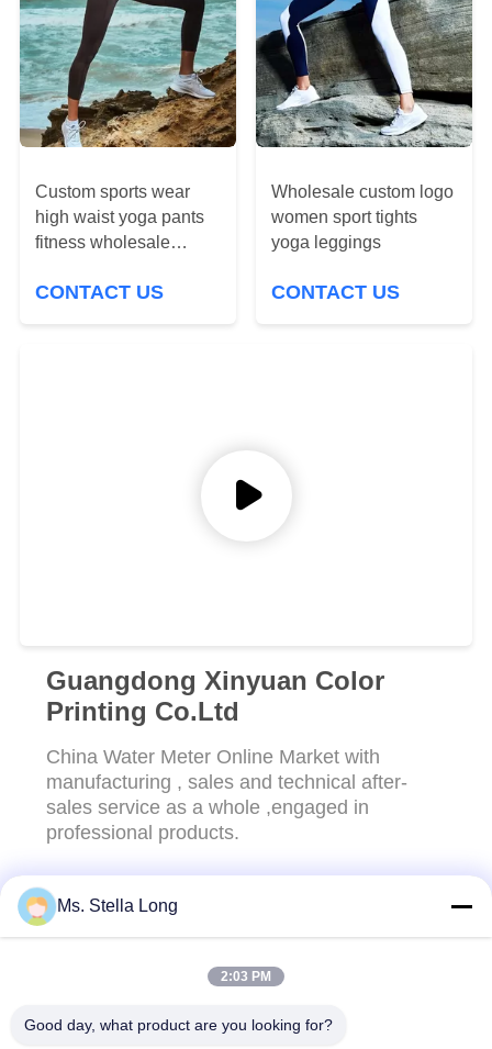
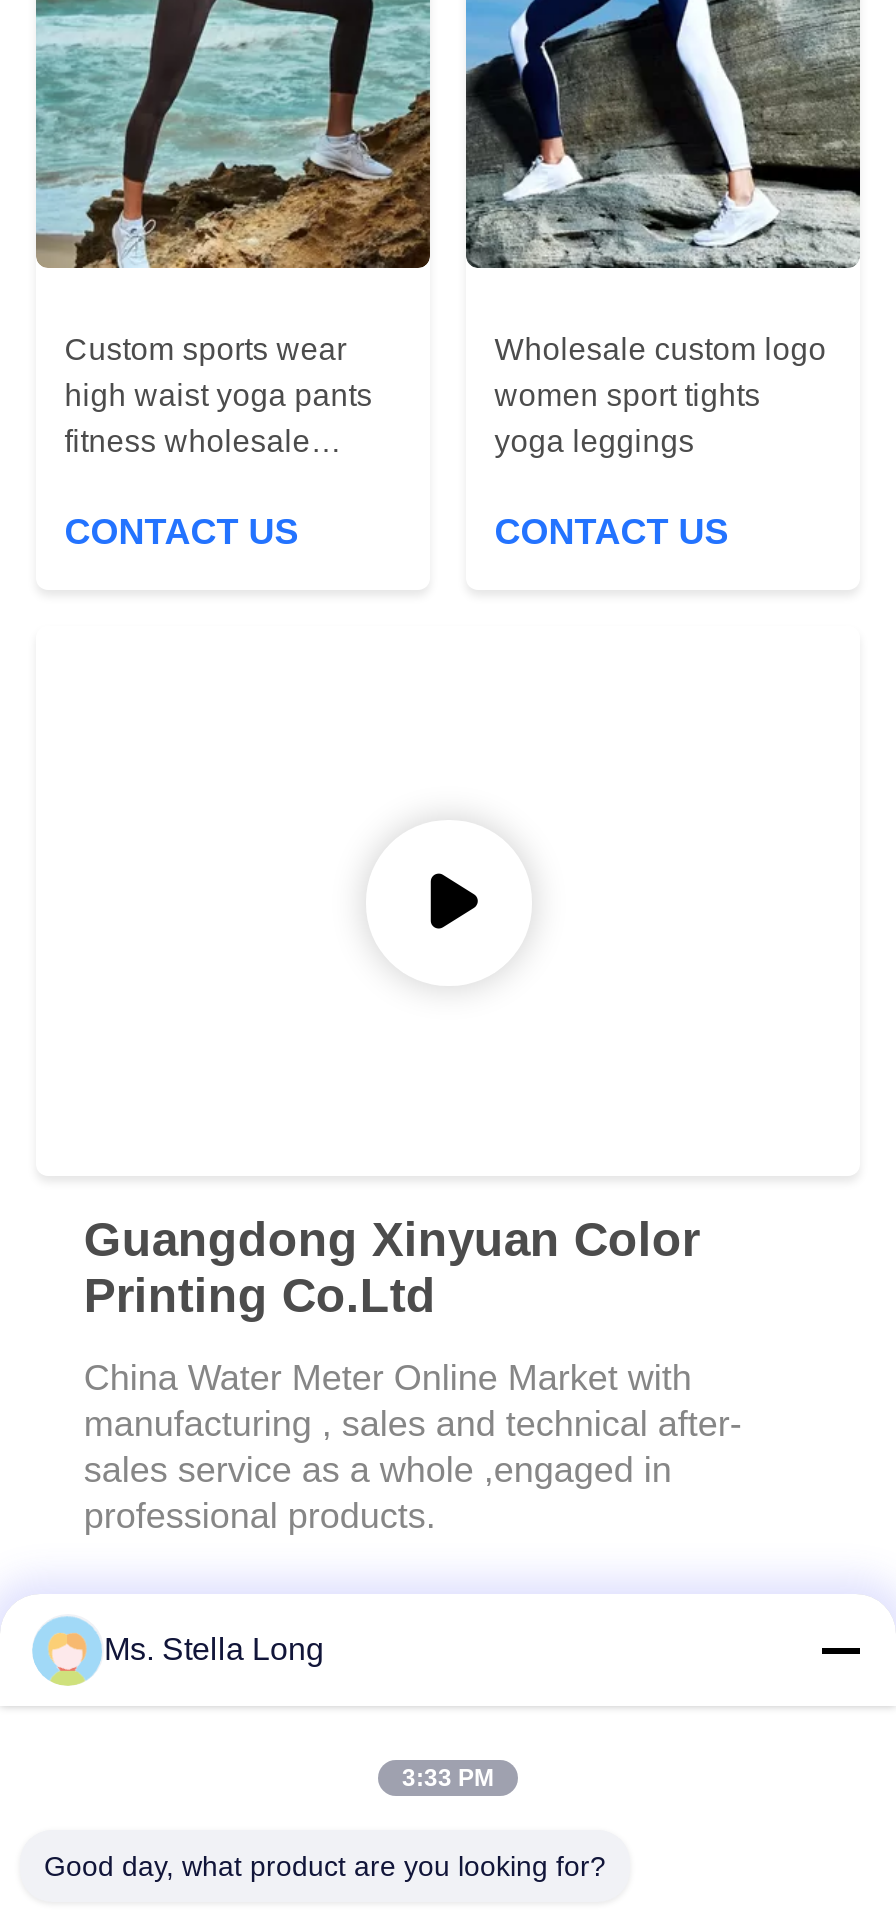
[221,969,271,984] 2:03 PM -> [402,1764,494,1792] 3:33 PM

